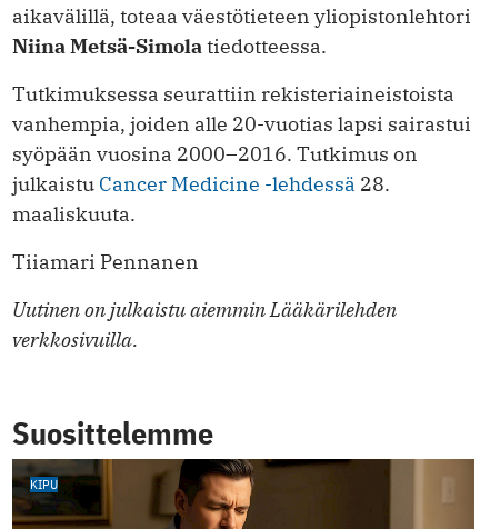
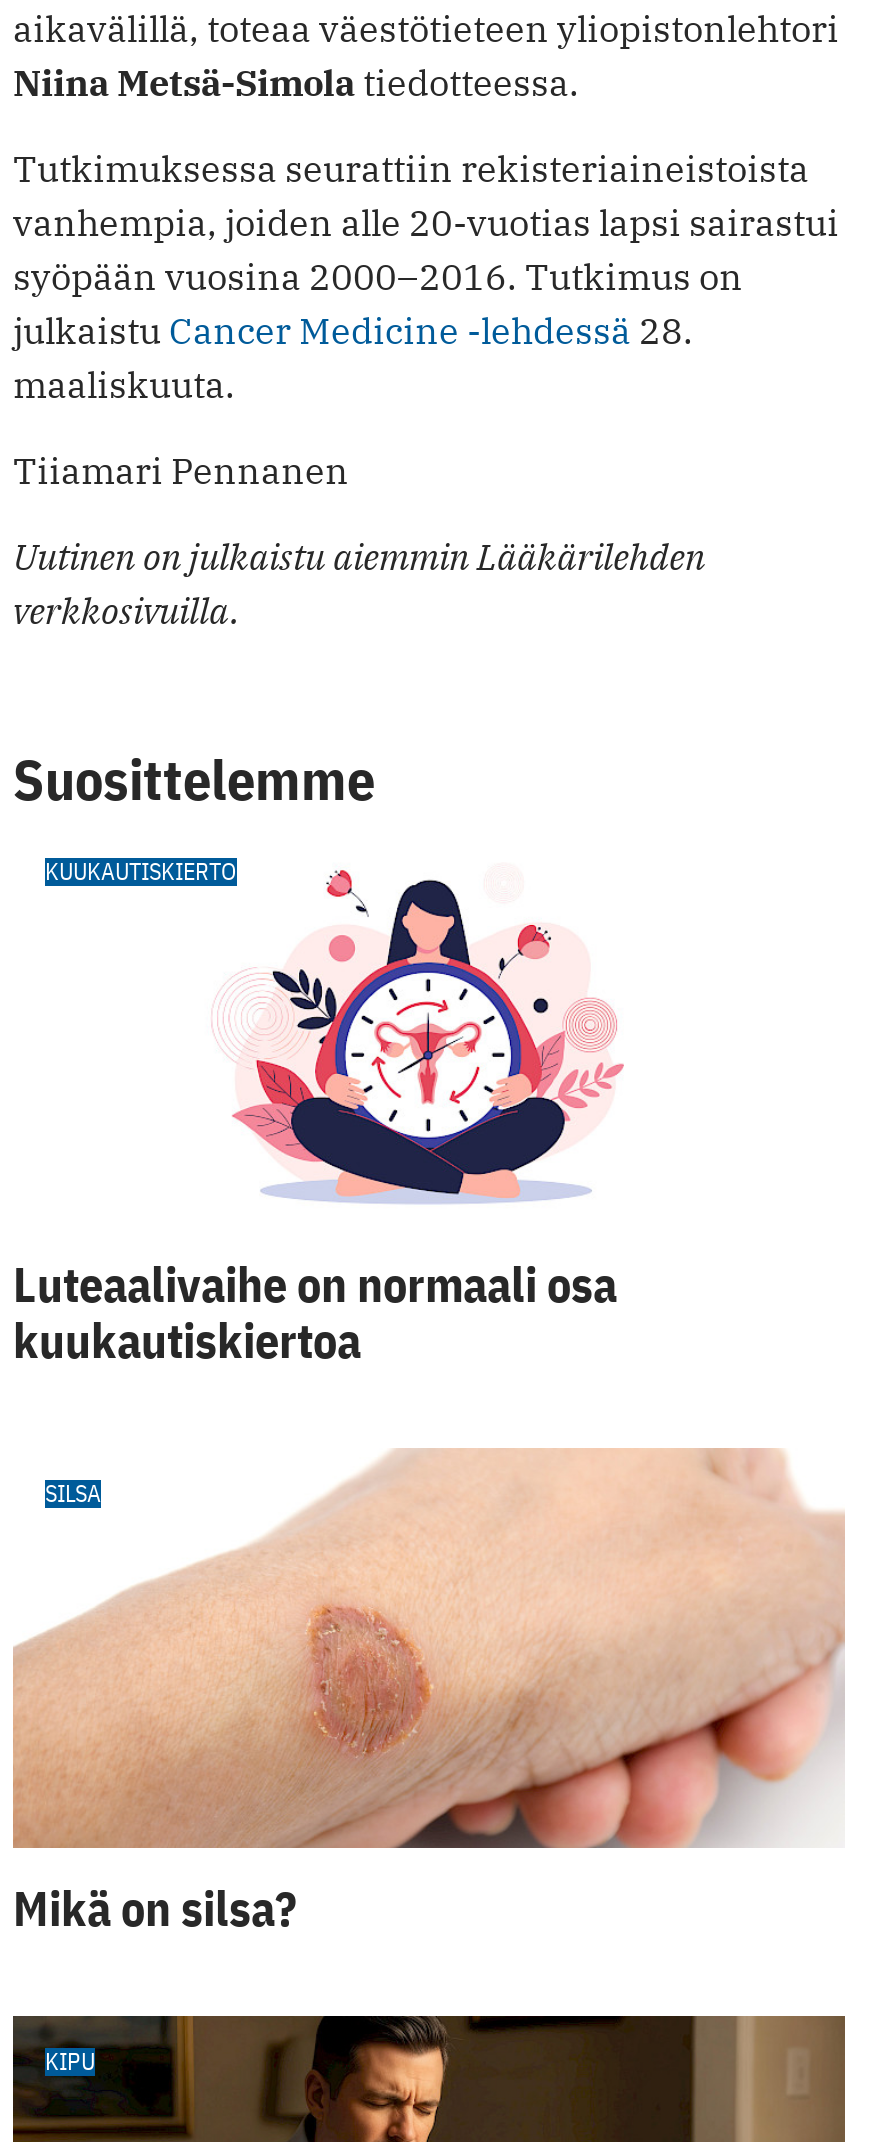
none -> [13,1253,845,1850] [image] | Luteaalivaihe on normaali osa | kuukautiskiertoa | SILSA
none -> [13,1876,297,1940] Mikä on silsa?
none -> [45,856,625,1204] [image] | KUUKAUTISKIERTO

